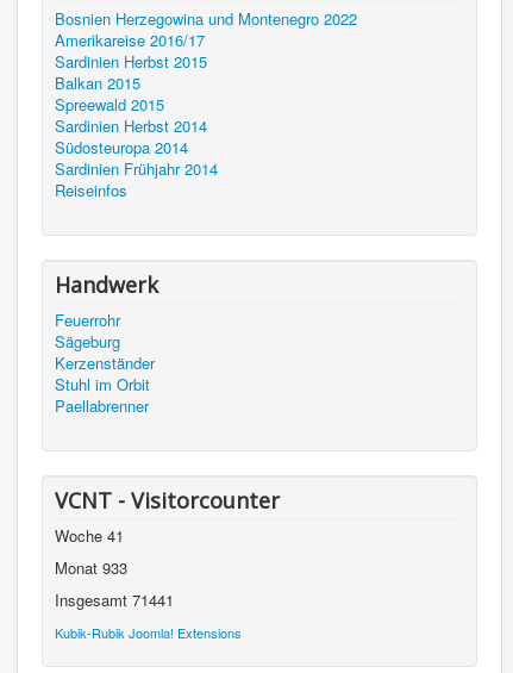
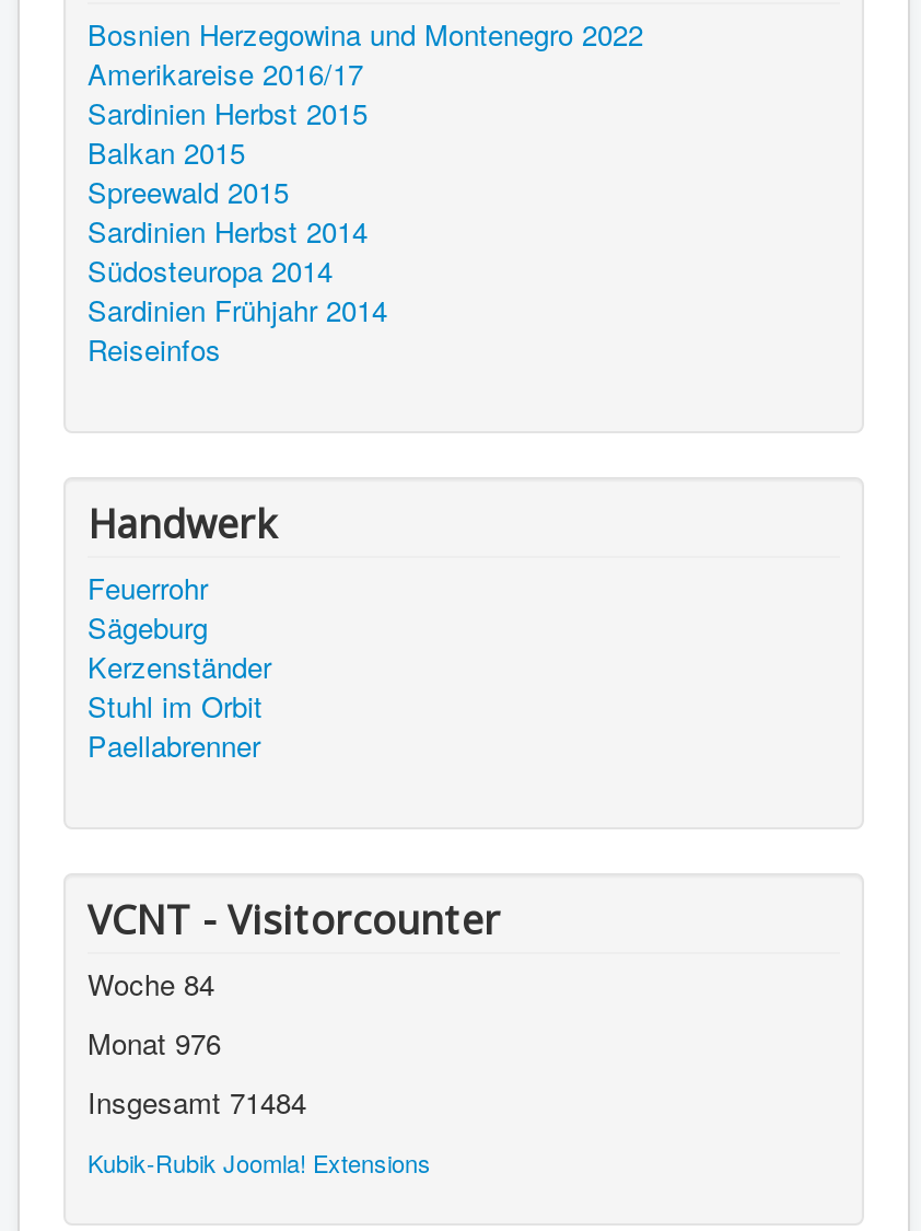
[55,524,124,547] Woche 41 -> [88,963,214,1005] Woche 84
[55,557,127,579] Monat 933 -> [88,1022,221,1064] Monat 976
[55,589,174,611] Insgesamt 71441 -> [88,1082,306,1123] Insgesamt 71484

